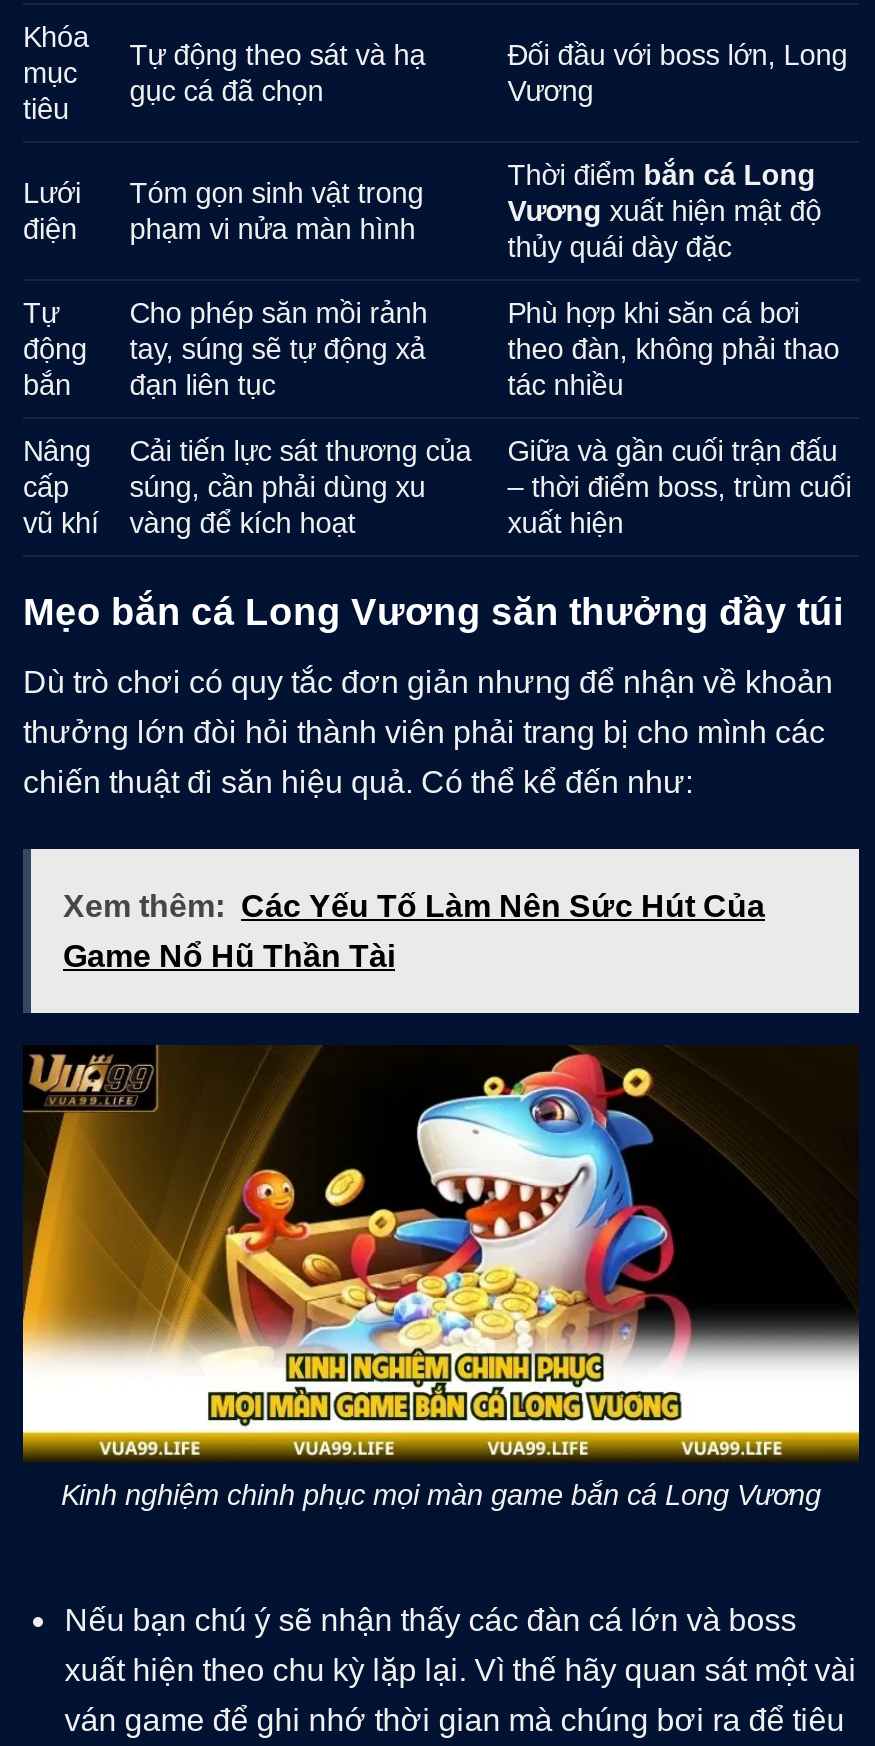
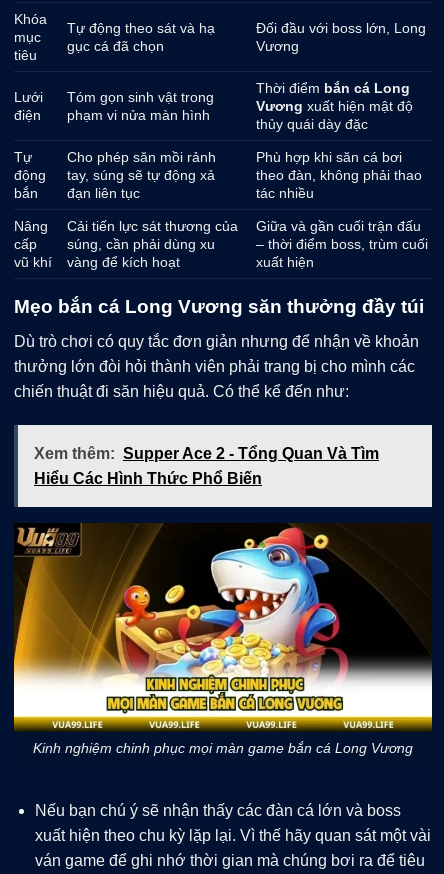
[63,888,765,922] Xem thêm: Các Yếu Tố Làm Nên Sức Hút Của -> [34,445,379,462] Xem thêm: Supper Ace 2 - Tổng Quan Và Tìm
[63,938,395,972] Game Nổ Hũ Thần Tài -> [34,470,262,487] Hiểu Các Hình Thức Phổ Biến

